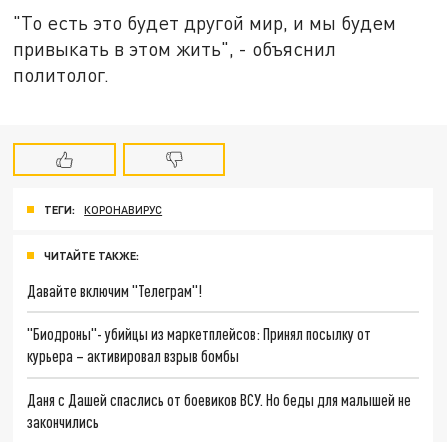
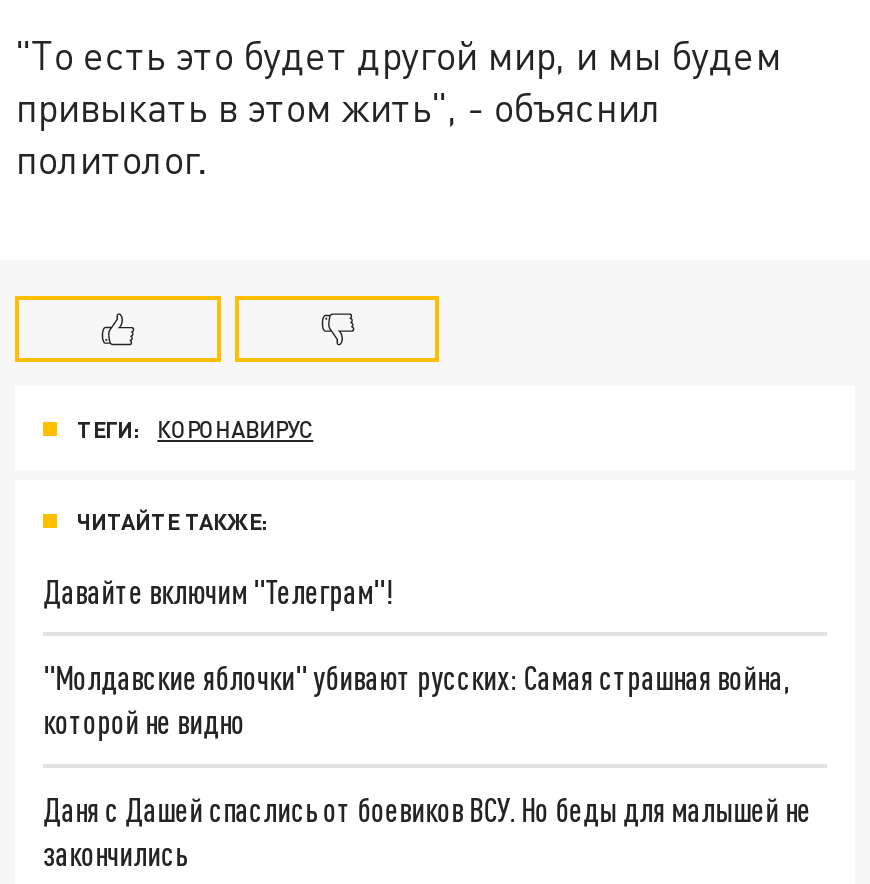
[27,324,371,365] "Биодроны"- убийцы из маркетплейсов: Принял посылку от | курьера – активировал взрыв бомбы -> [43,658,789,740] "Молдавские яблочки" убивают русских: Самая страшная война, | которой не видно

